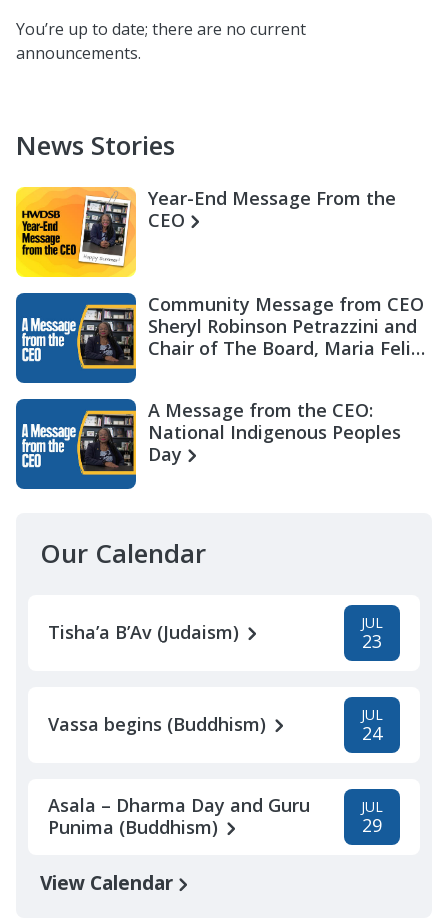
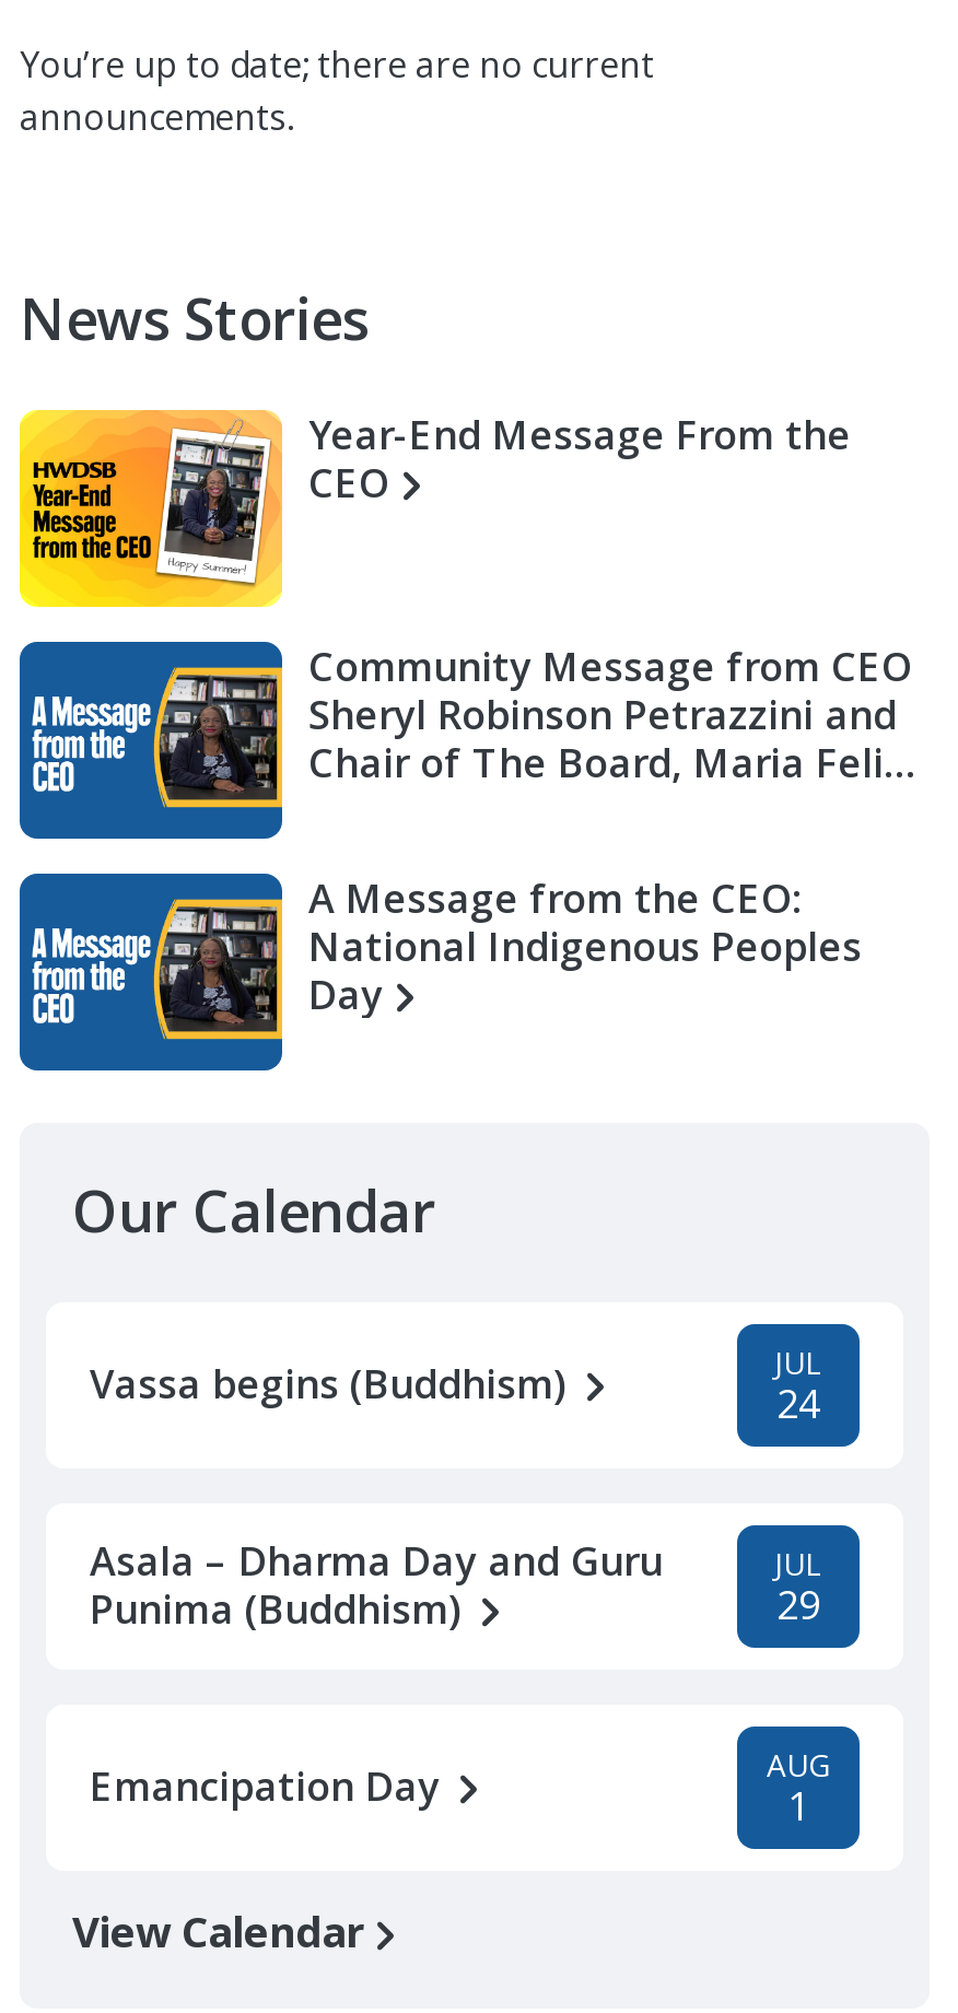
[48,613,383,653] Tisha’a B’Av (Judaism) | JUL | 23 -> none
moved [48,705,383,839] -> [90,1342,822,1635]: Vassa begins (Buddhism) | JUL | 24 | Asala – Dharma Day and Guru | Punima (Buddhism) | JUL | 29
none -> [90,1744,830,1831] Emancipation Day | AUG | 1

